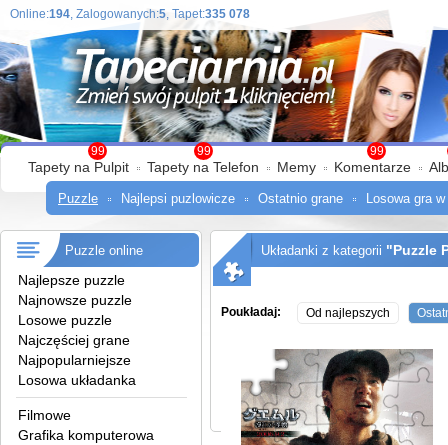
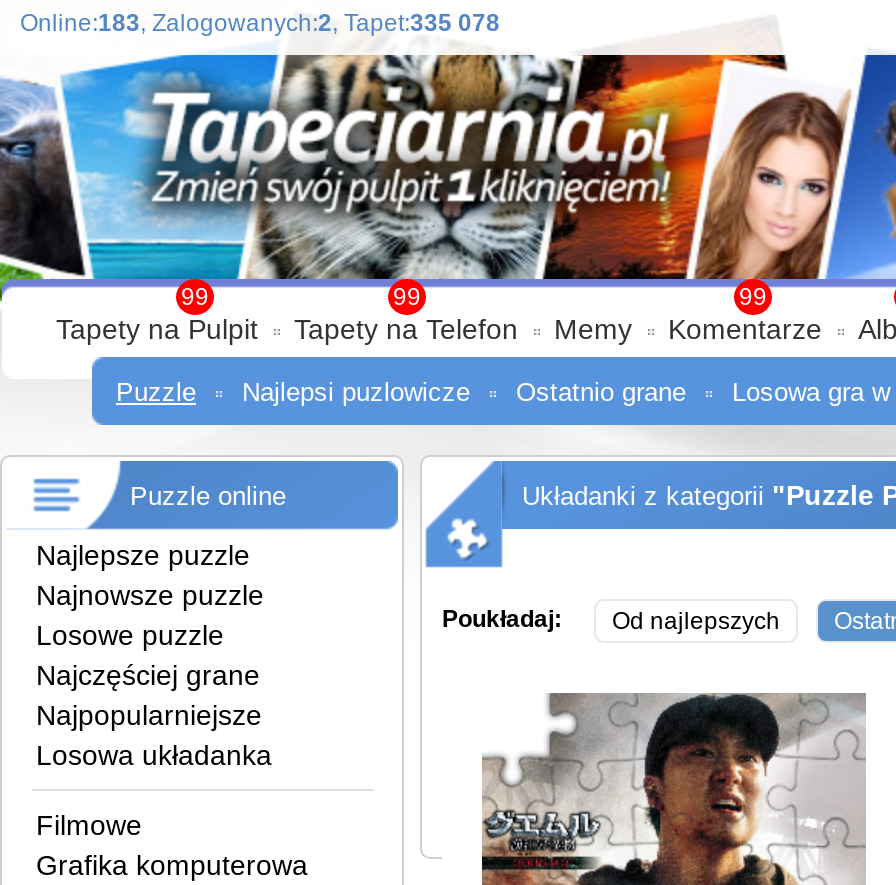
[10,7,250,21] Online:194, Zalogowanych:5, Tapet:335 078 -> [20,9,500,37] Online:183, Zalogowanych:2, Tapet:335 078

